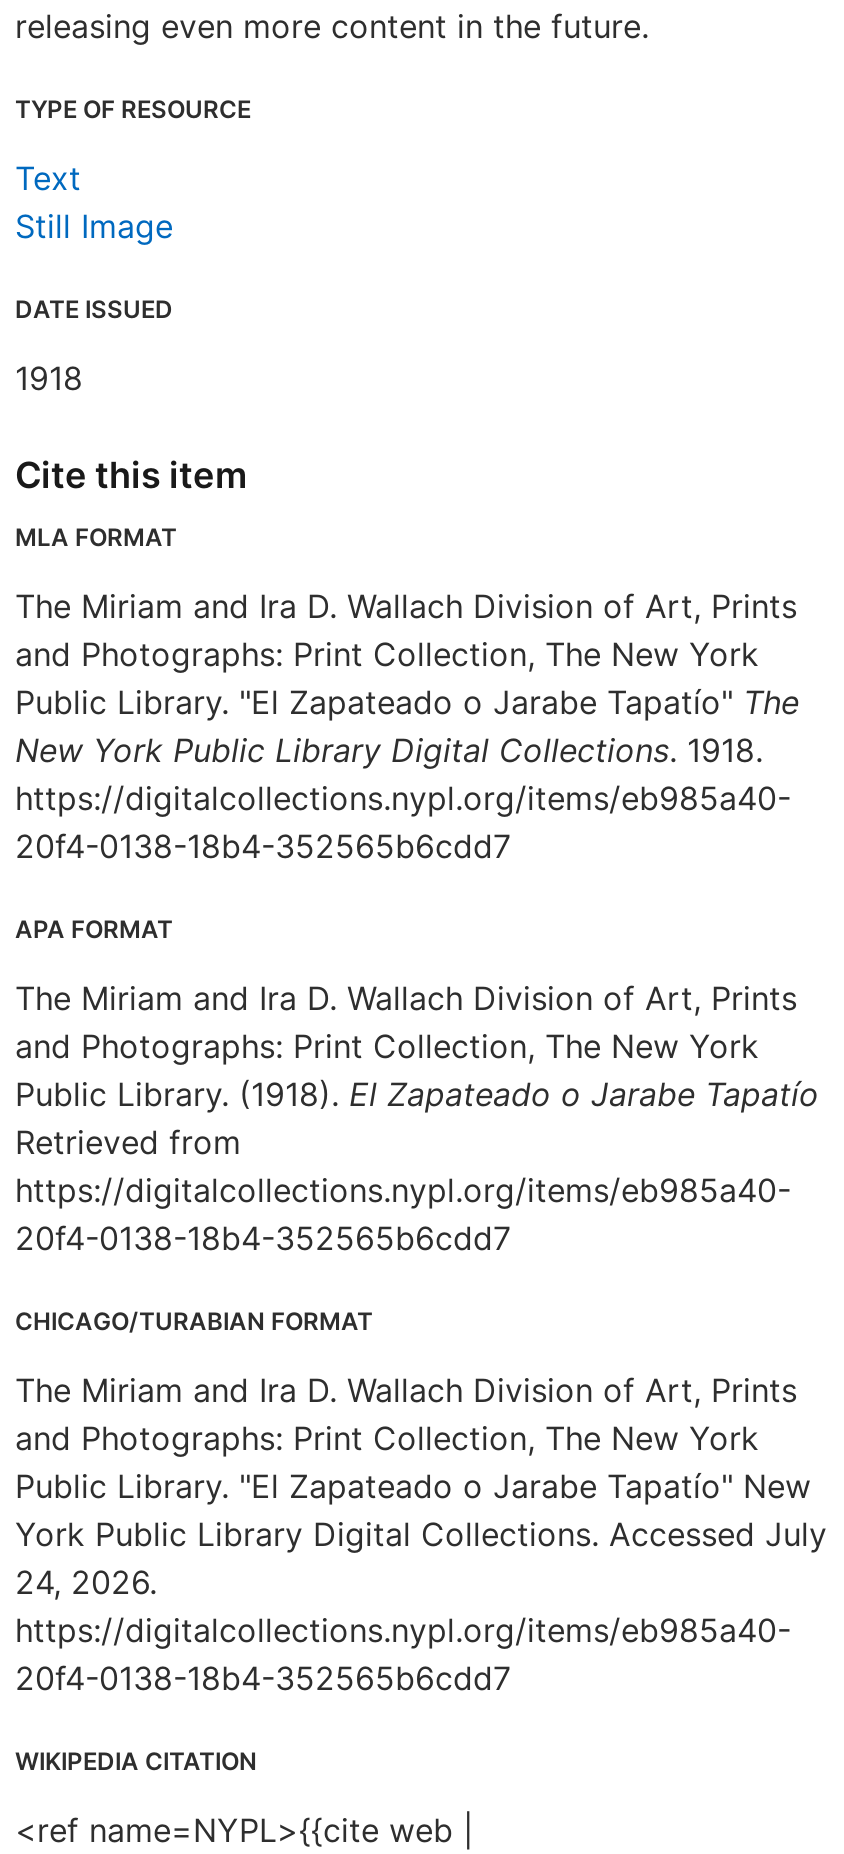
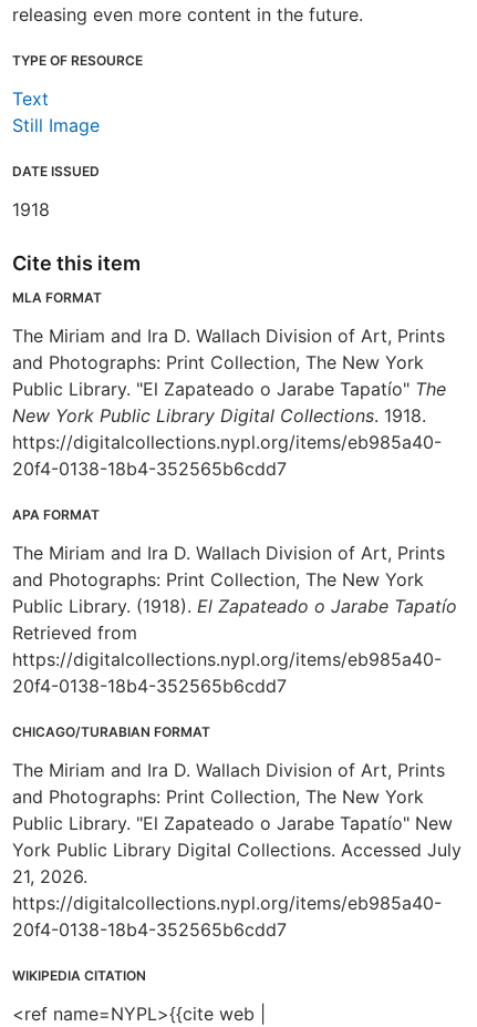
[15,1562,157,1602] 24, 2026. -> [12,865,87,887] 21, 2026.

